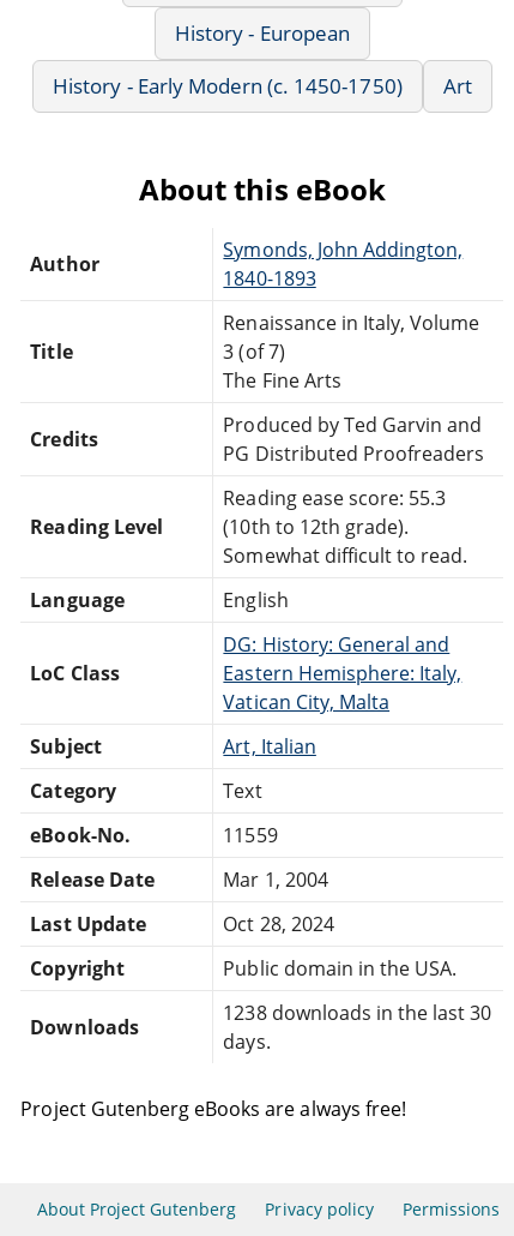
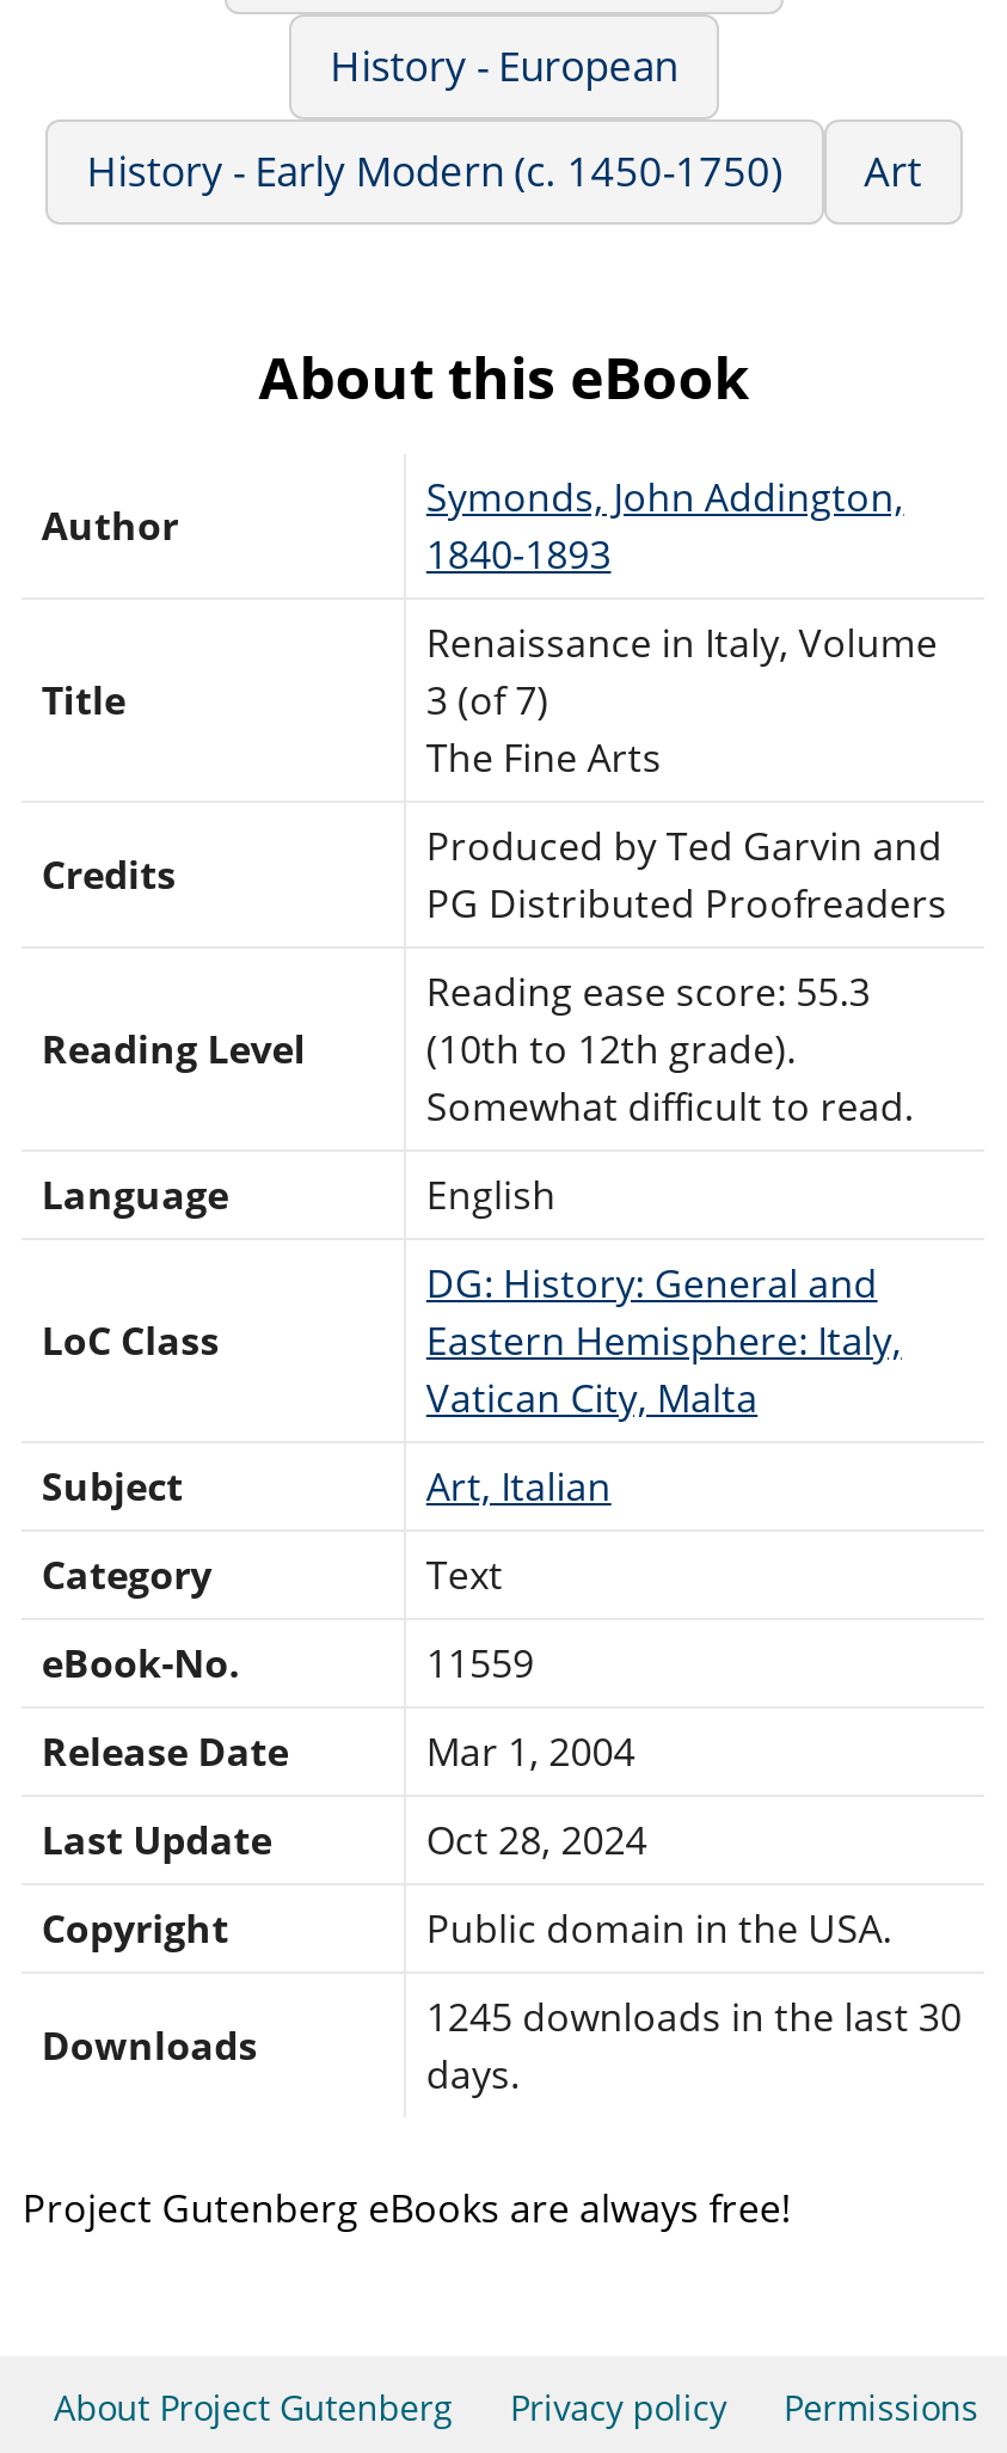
[223,999,492,1026] 1238 downloads in the last 30 -> [426,1990,962,2042] 1245 downloads in the last 30

